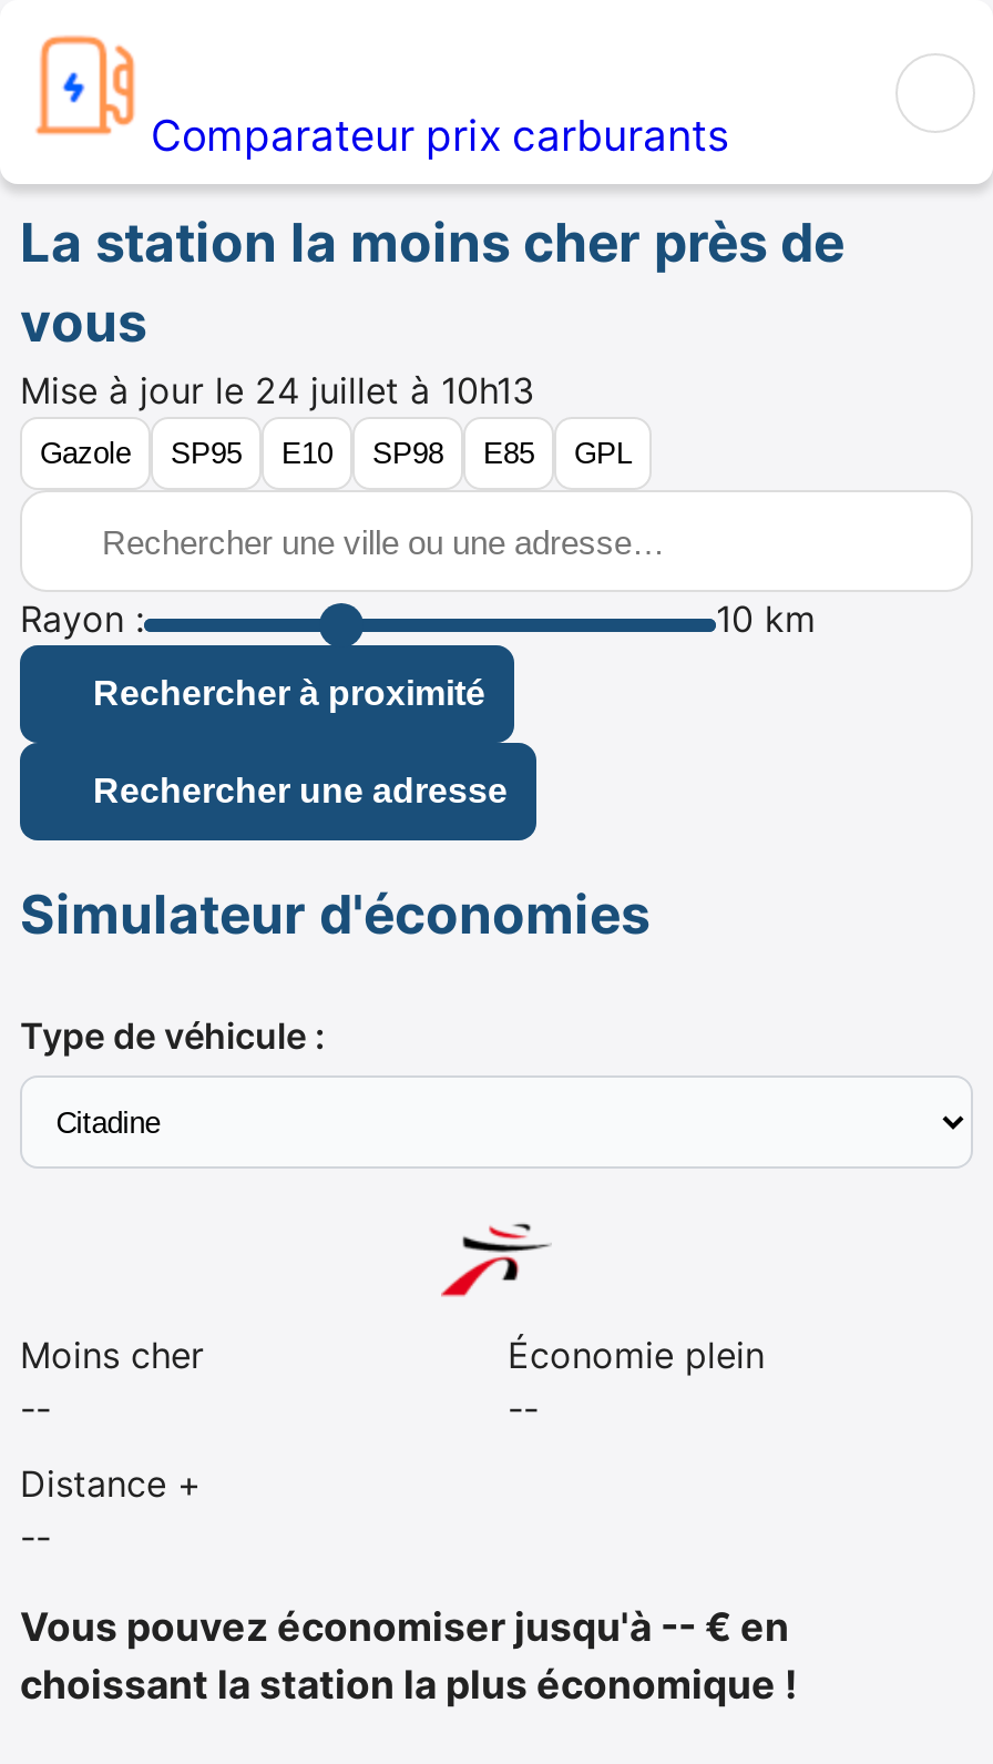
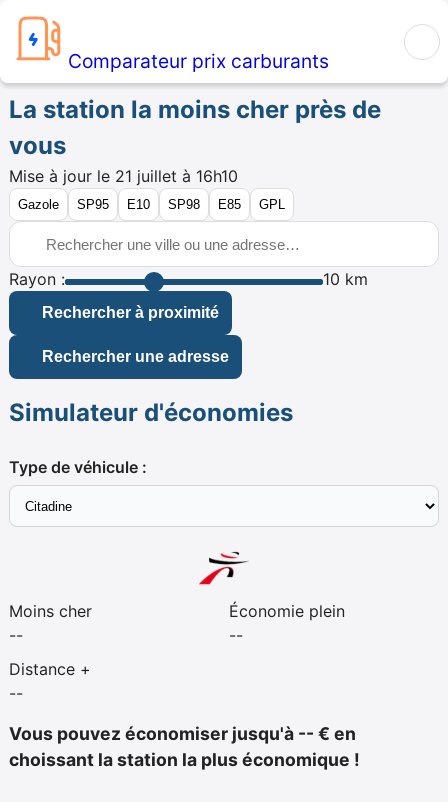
[20,368,534,412] Mise à jour le 24 juillet à 10h13 -> [9,166,238,186] Mise à jour le 21 juillet à 16h10

